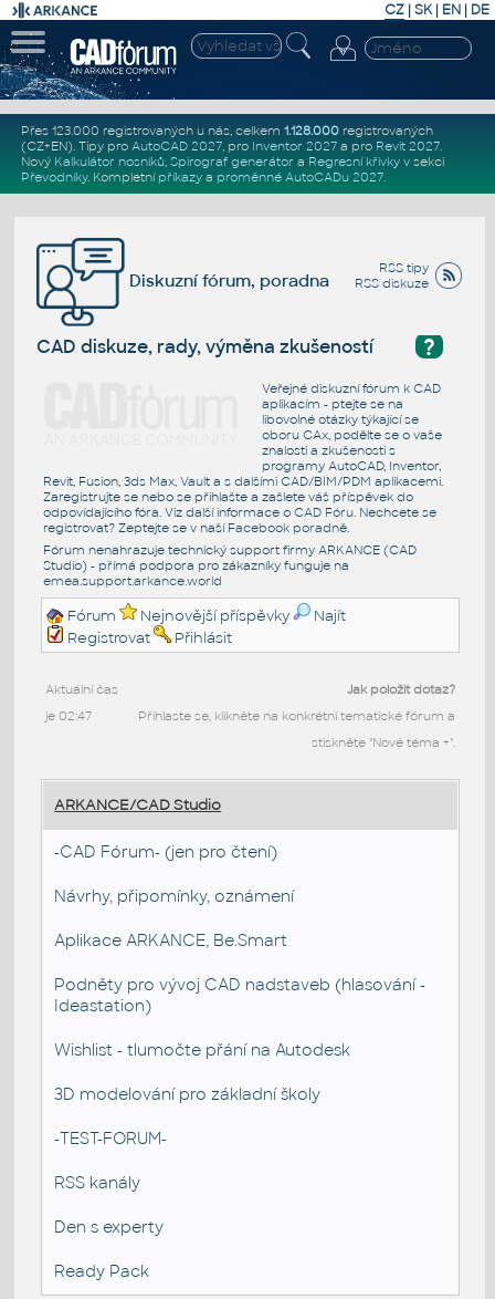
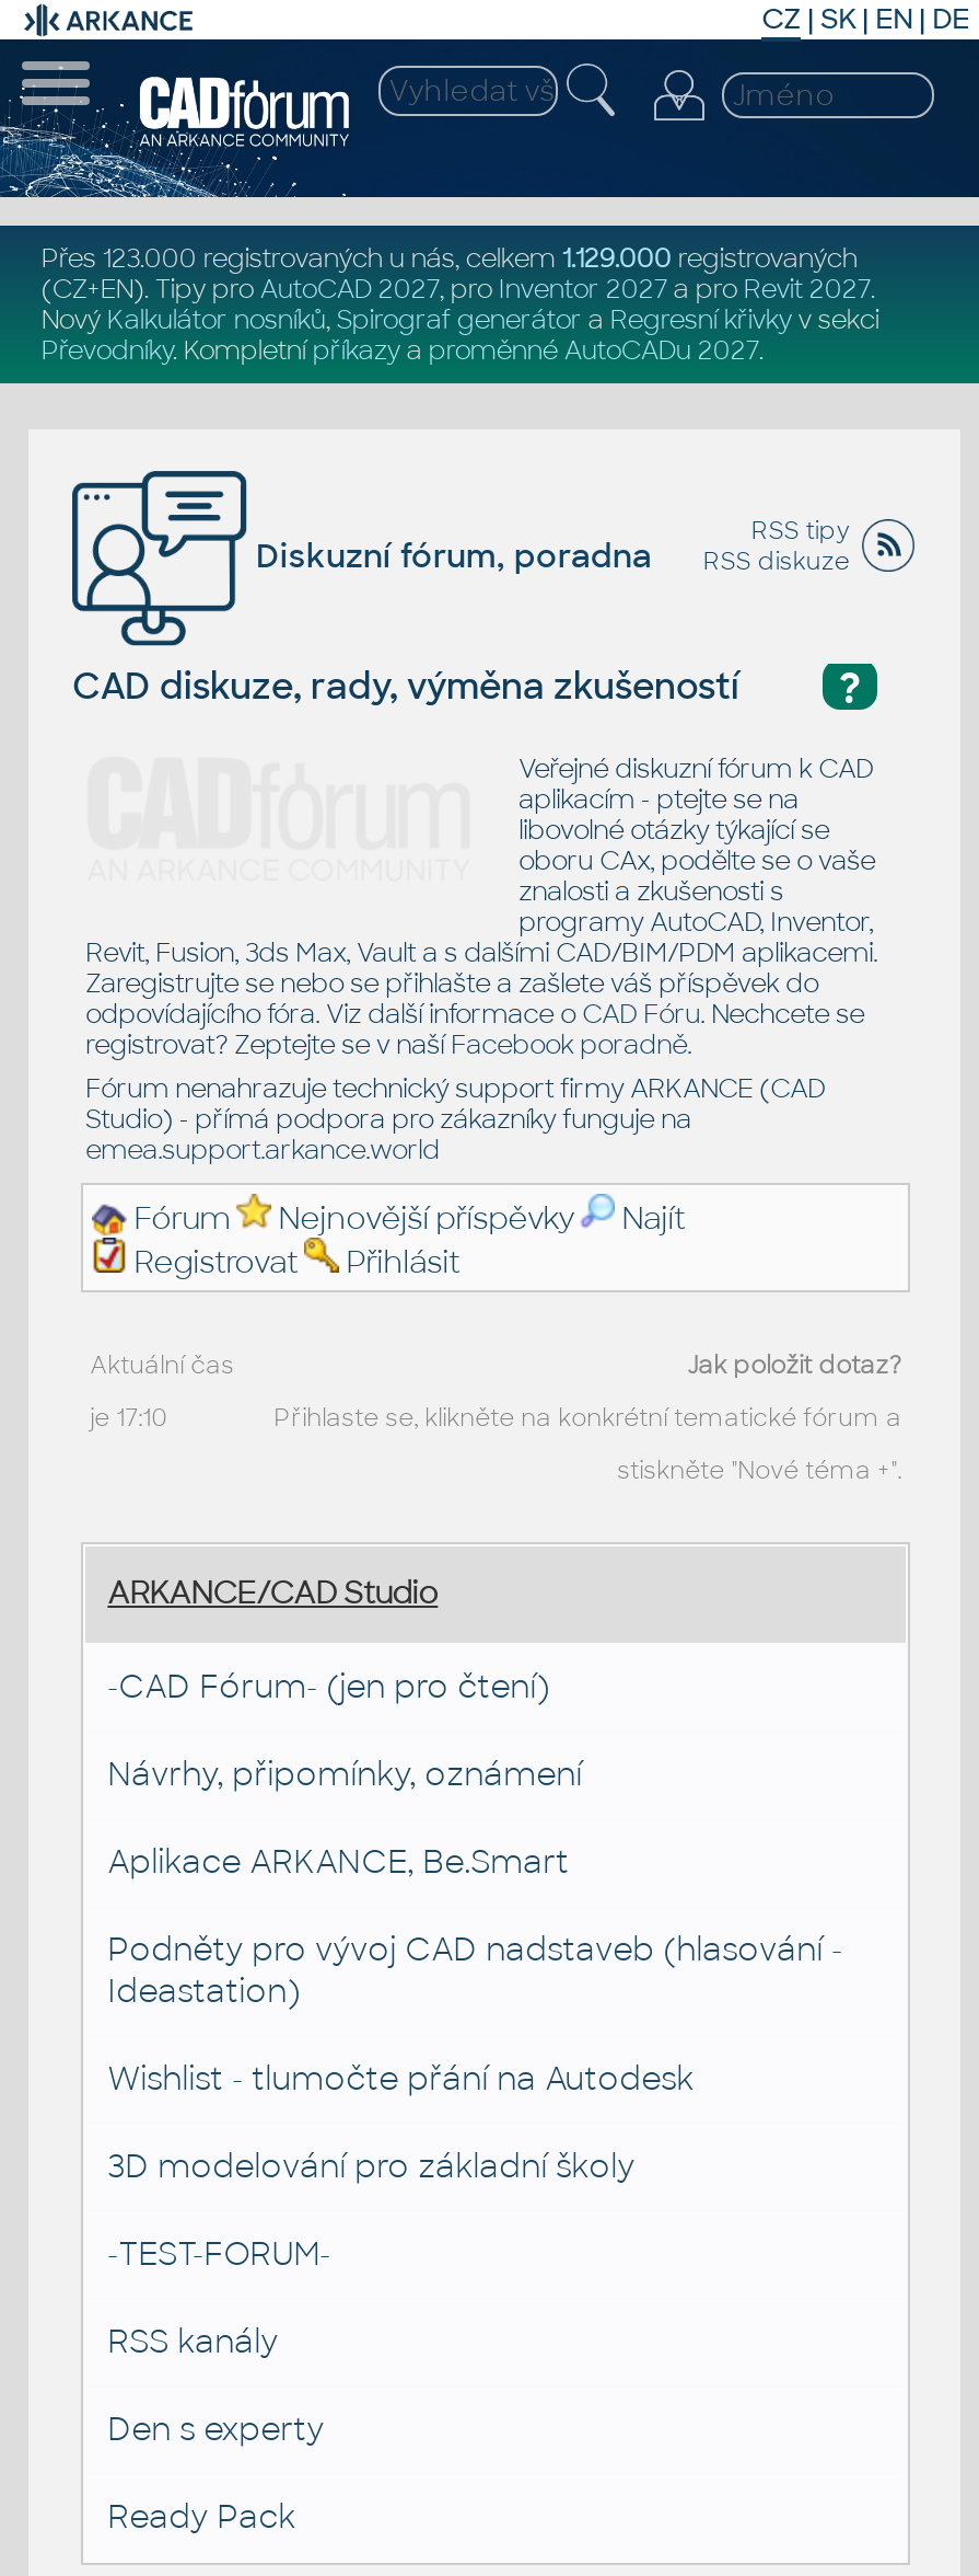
[21,123,433,138] Přes 123.000 registrovaných u nás, celkem 1.128.000 registrovaných -> [41,243,857,274] Přes 123.000 registrovaných u nás, celkem 1.129.000 registrovaných
[46,708,92,724] je 02:47 -> [90,1402,169,1433] je 17:10

